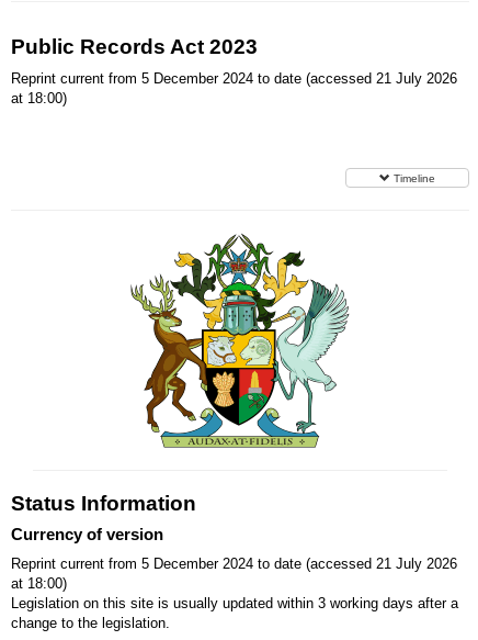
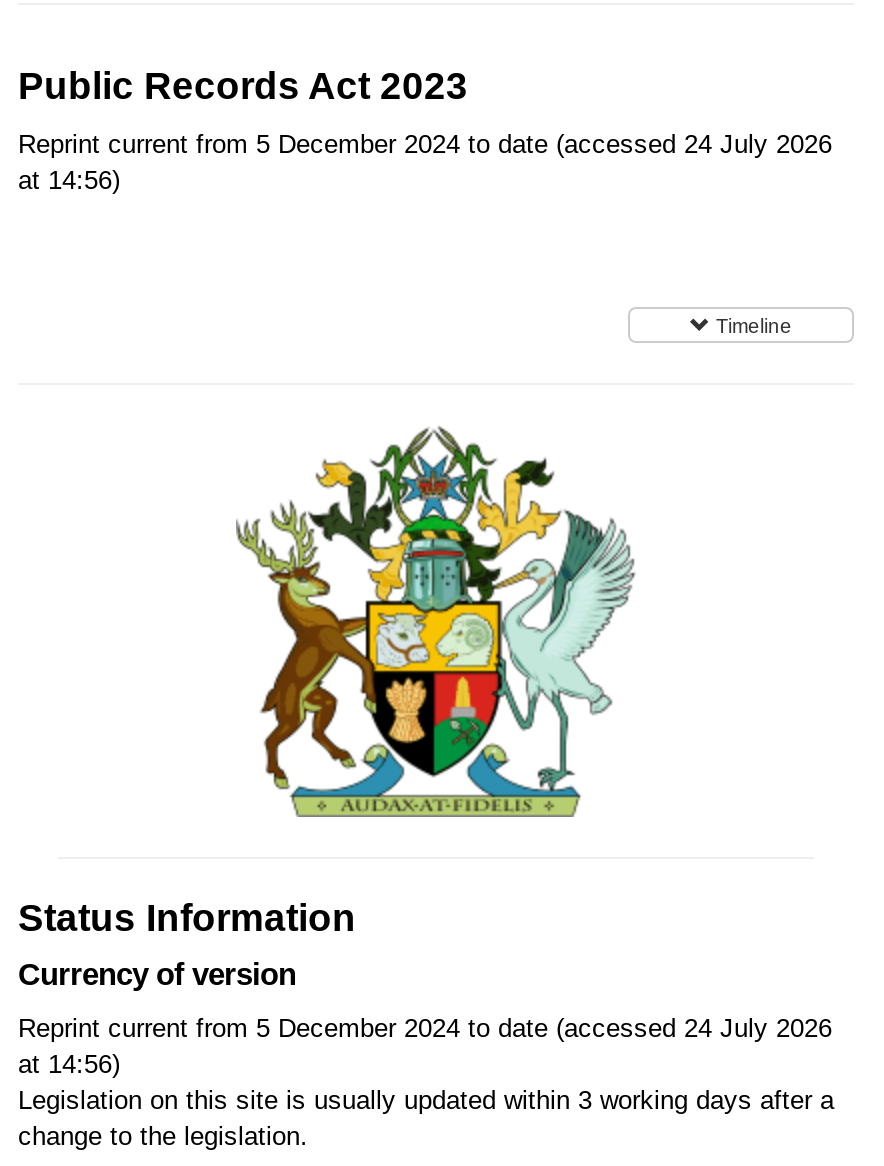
[11,70,457,87] Reprint current from 5 December 2024 to date (accessed 21 July 2026 -> [18,129,832,159] Reprint current from 5 December 2024 to date (accessed 24 July 2026
[11,90,67,106] at 18:00) -> [18,165,120,195] at 14:56)
[11,555,457,572] Reprint current from 5 December 2024 to date (accessed 21 July 2026 -> [18,1013,832,1043] Reprint current from 5 December 2024 to date (accessed 24 July 2026
[11,575,67,592] at 18:00) -> [18,1049,120,1079] at 14:56)

